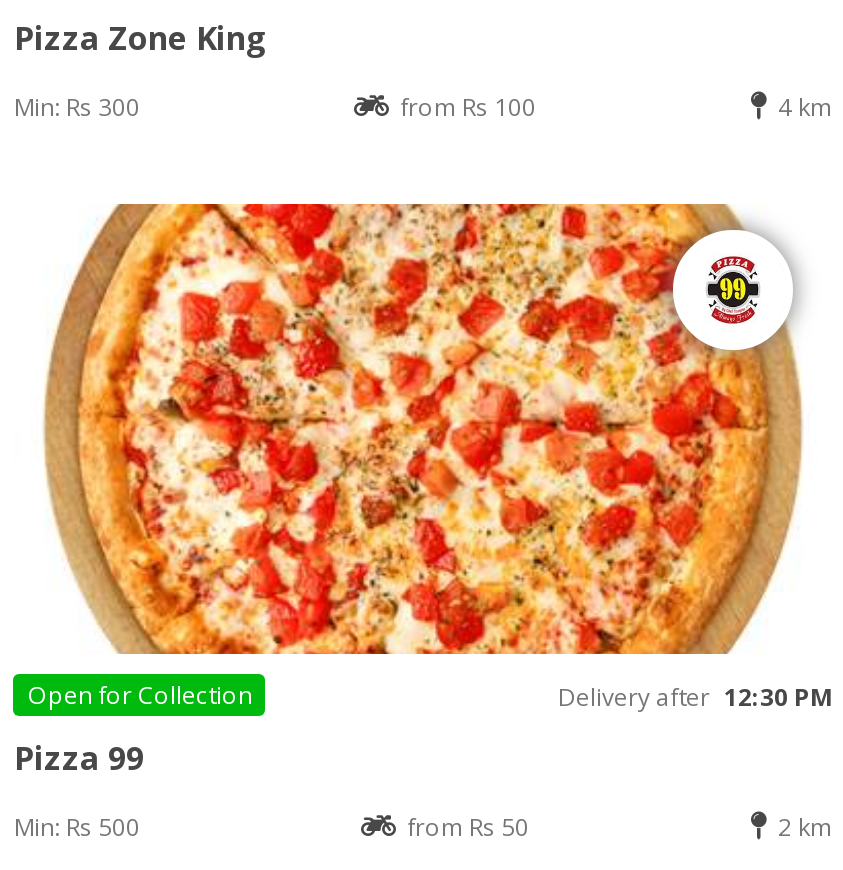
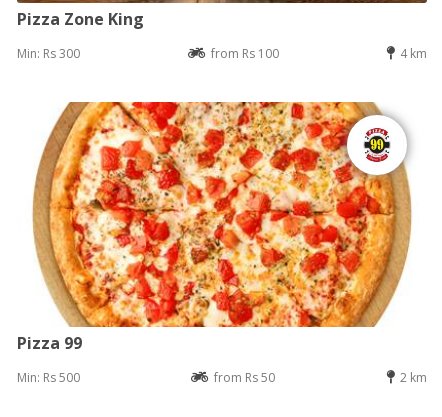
[28,677,832,713] Open for Collection | Delivery after 12:30 PM -> none

